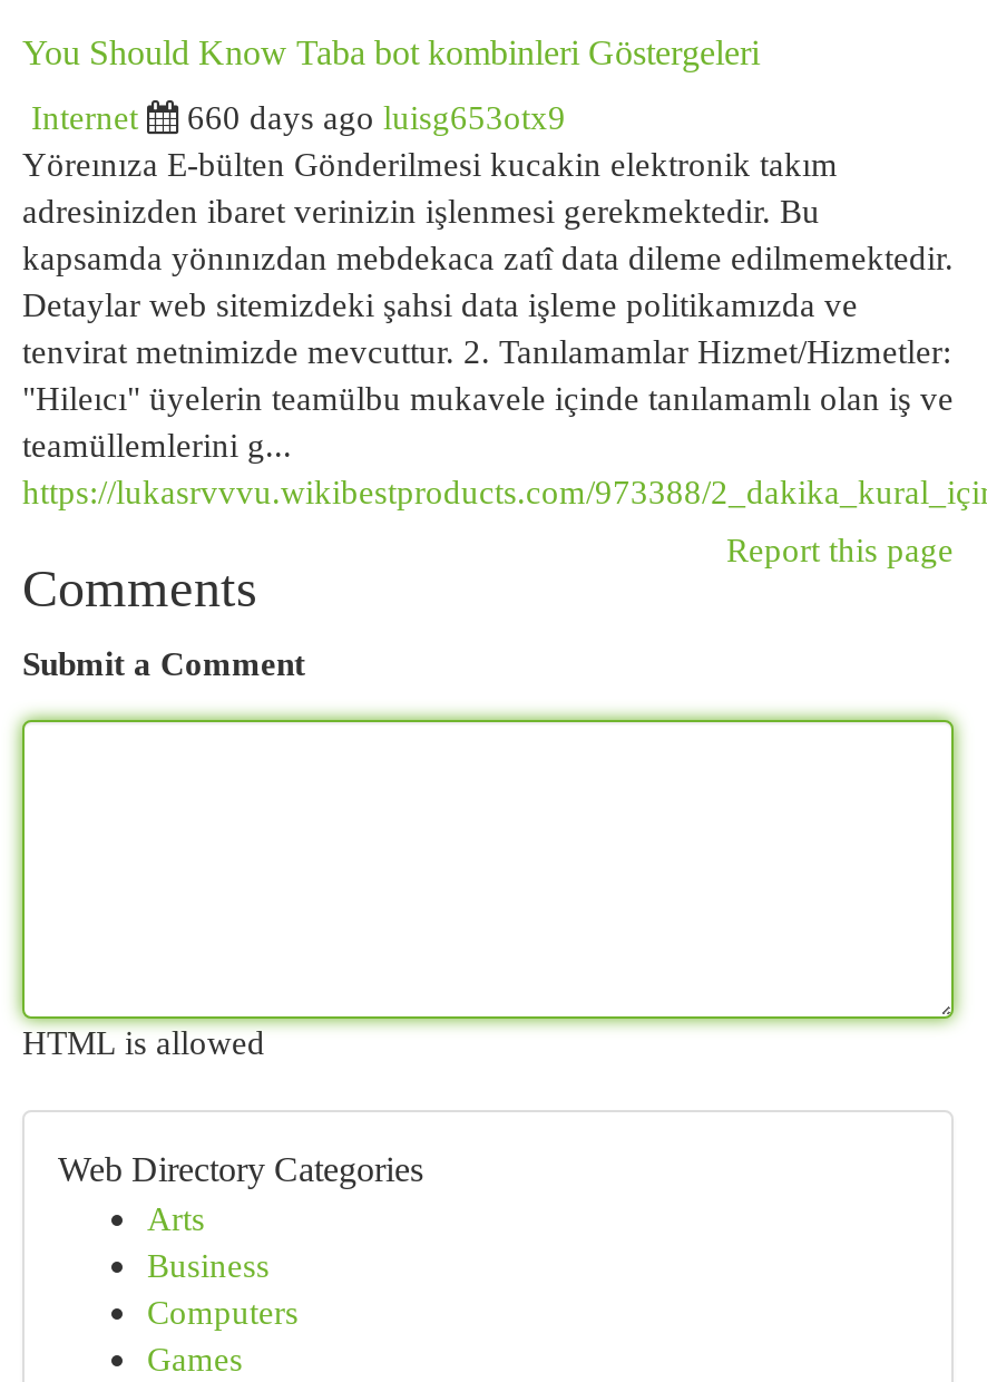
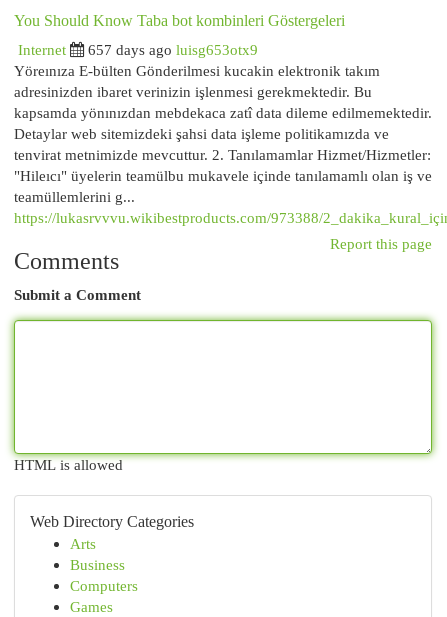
[187,98,566,136] 660 days ago luisg653otx9 -> [88,41,258,58] 657 days ago luisg653otx9

